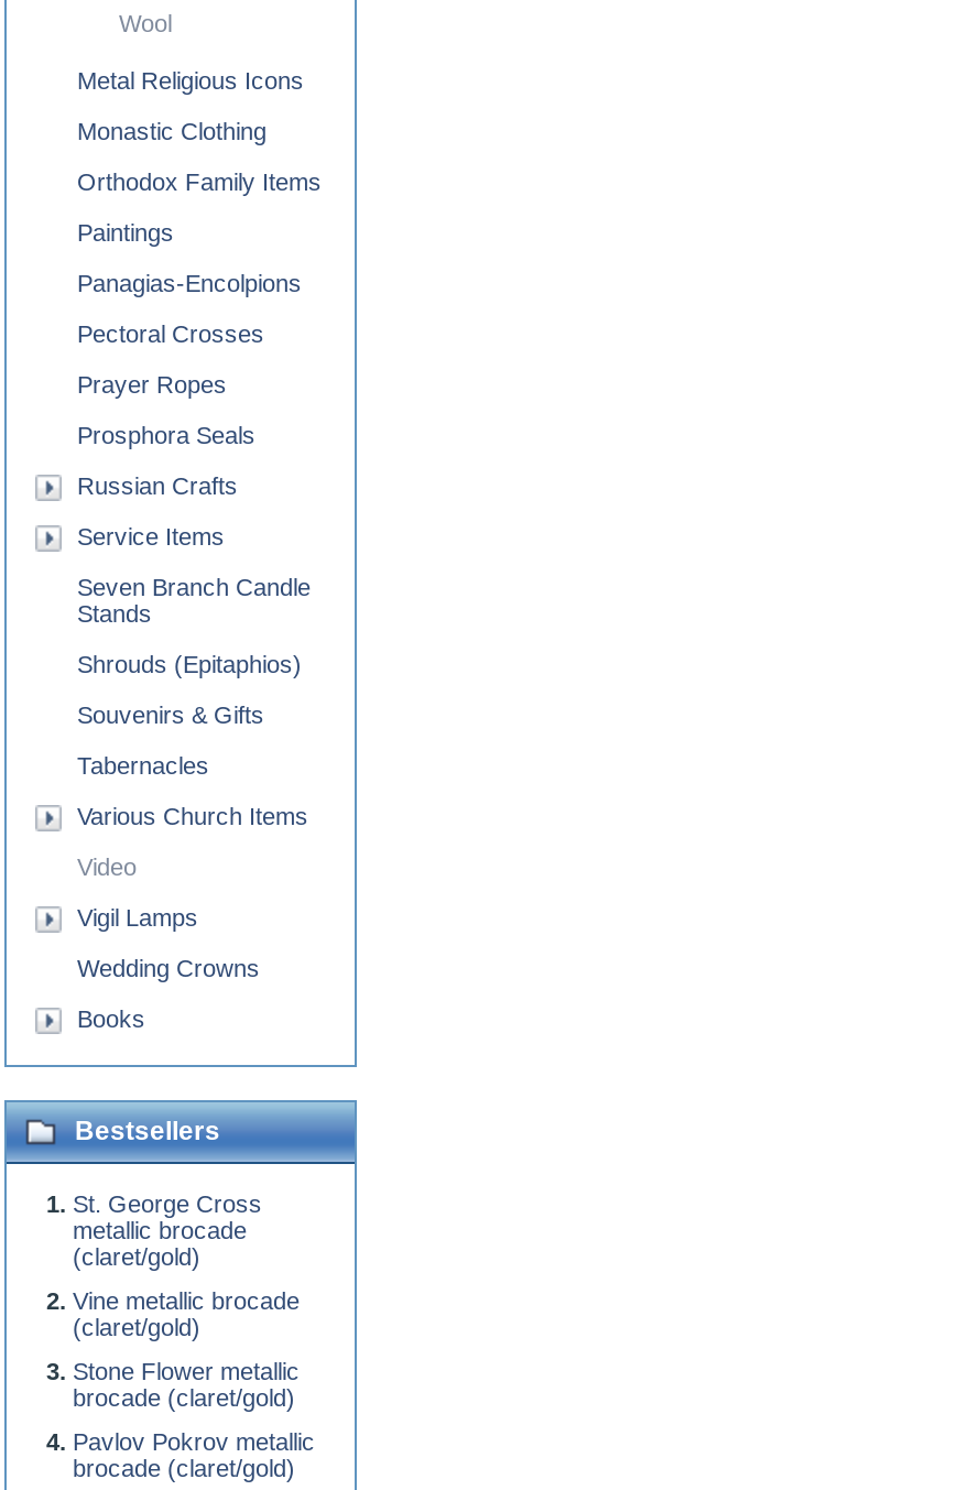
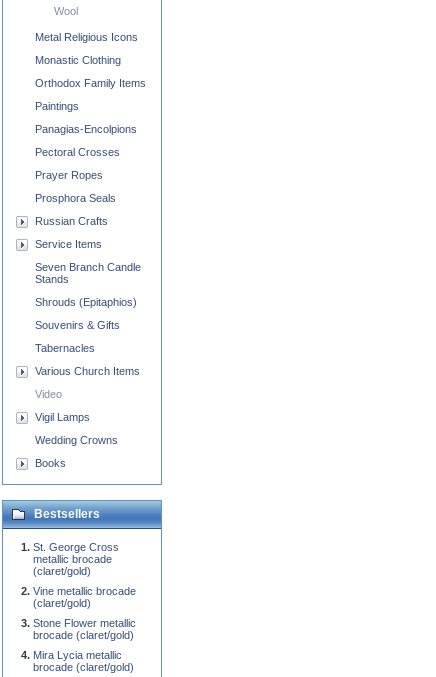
[73,1428,315,1455] Pavlov Pokrov metallic -> [33,649,122,661] Mira Lycia metallic

